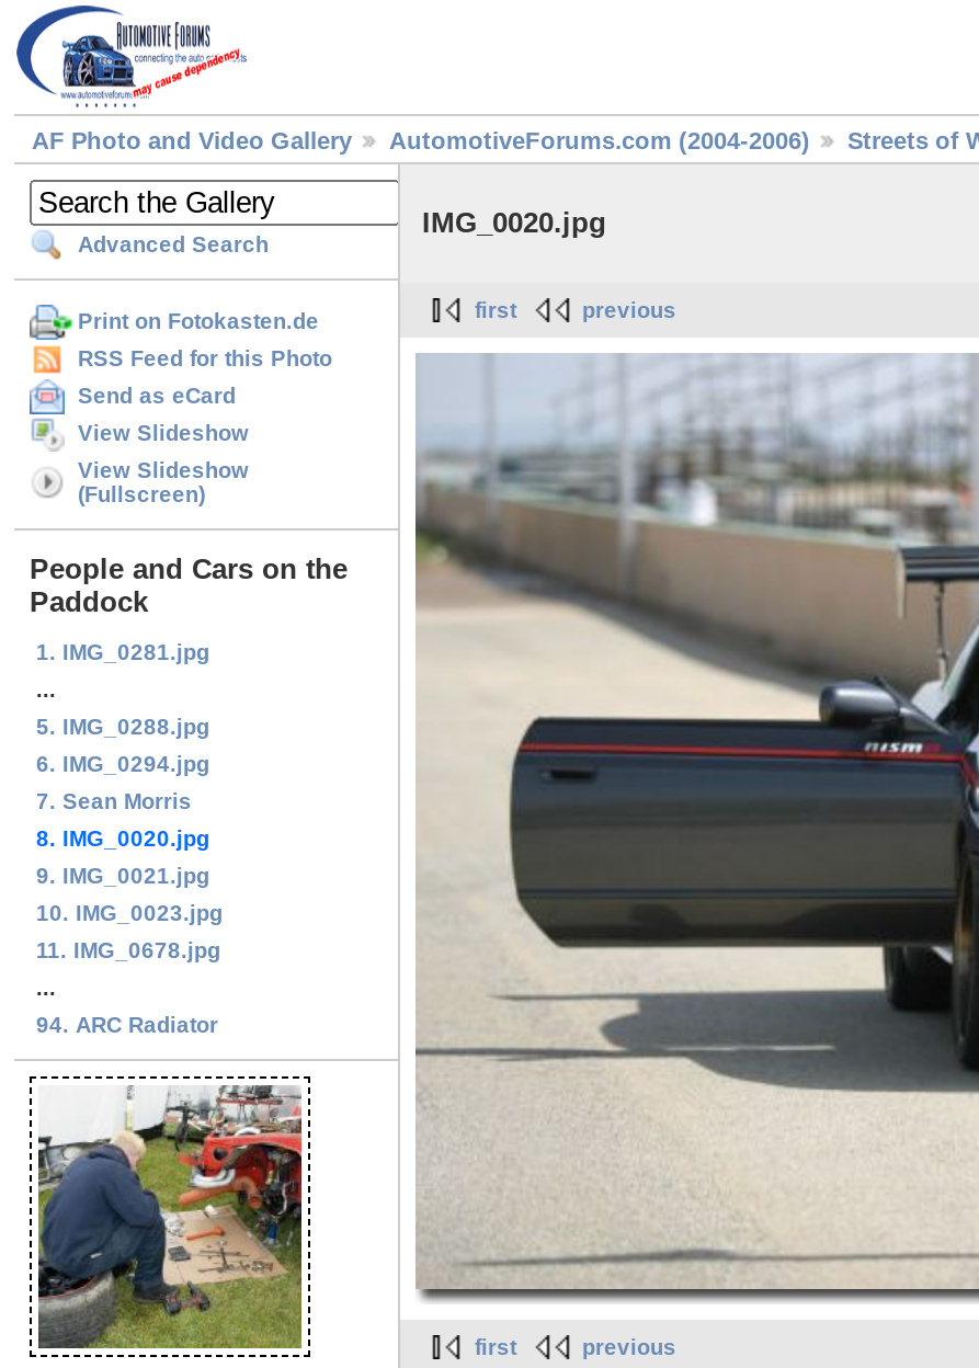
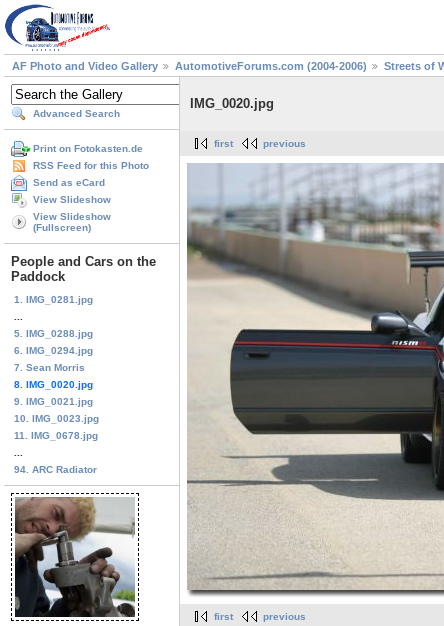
[36,1085,304,1350] [image] -> [14,496,135,618] [image]

